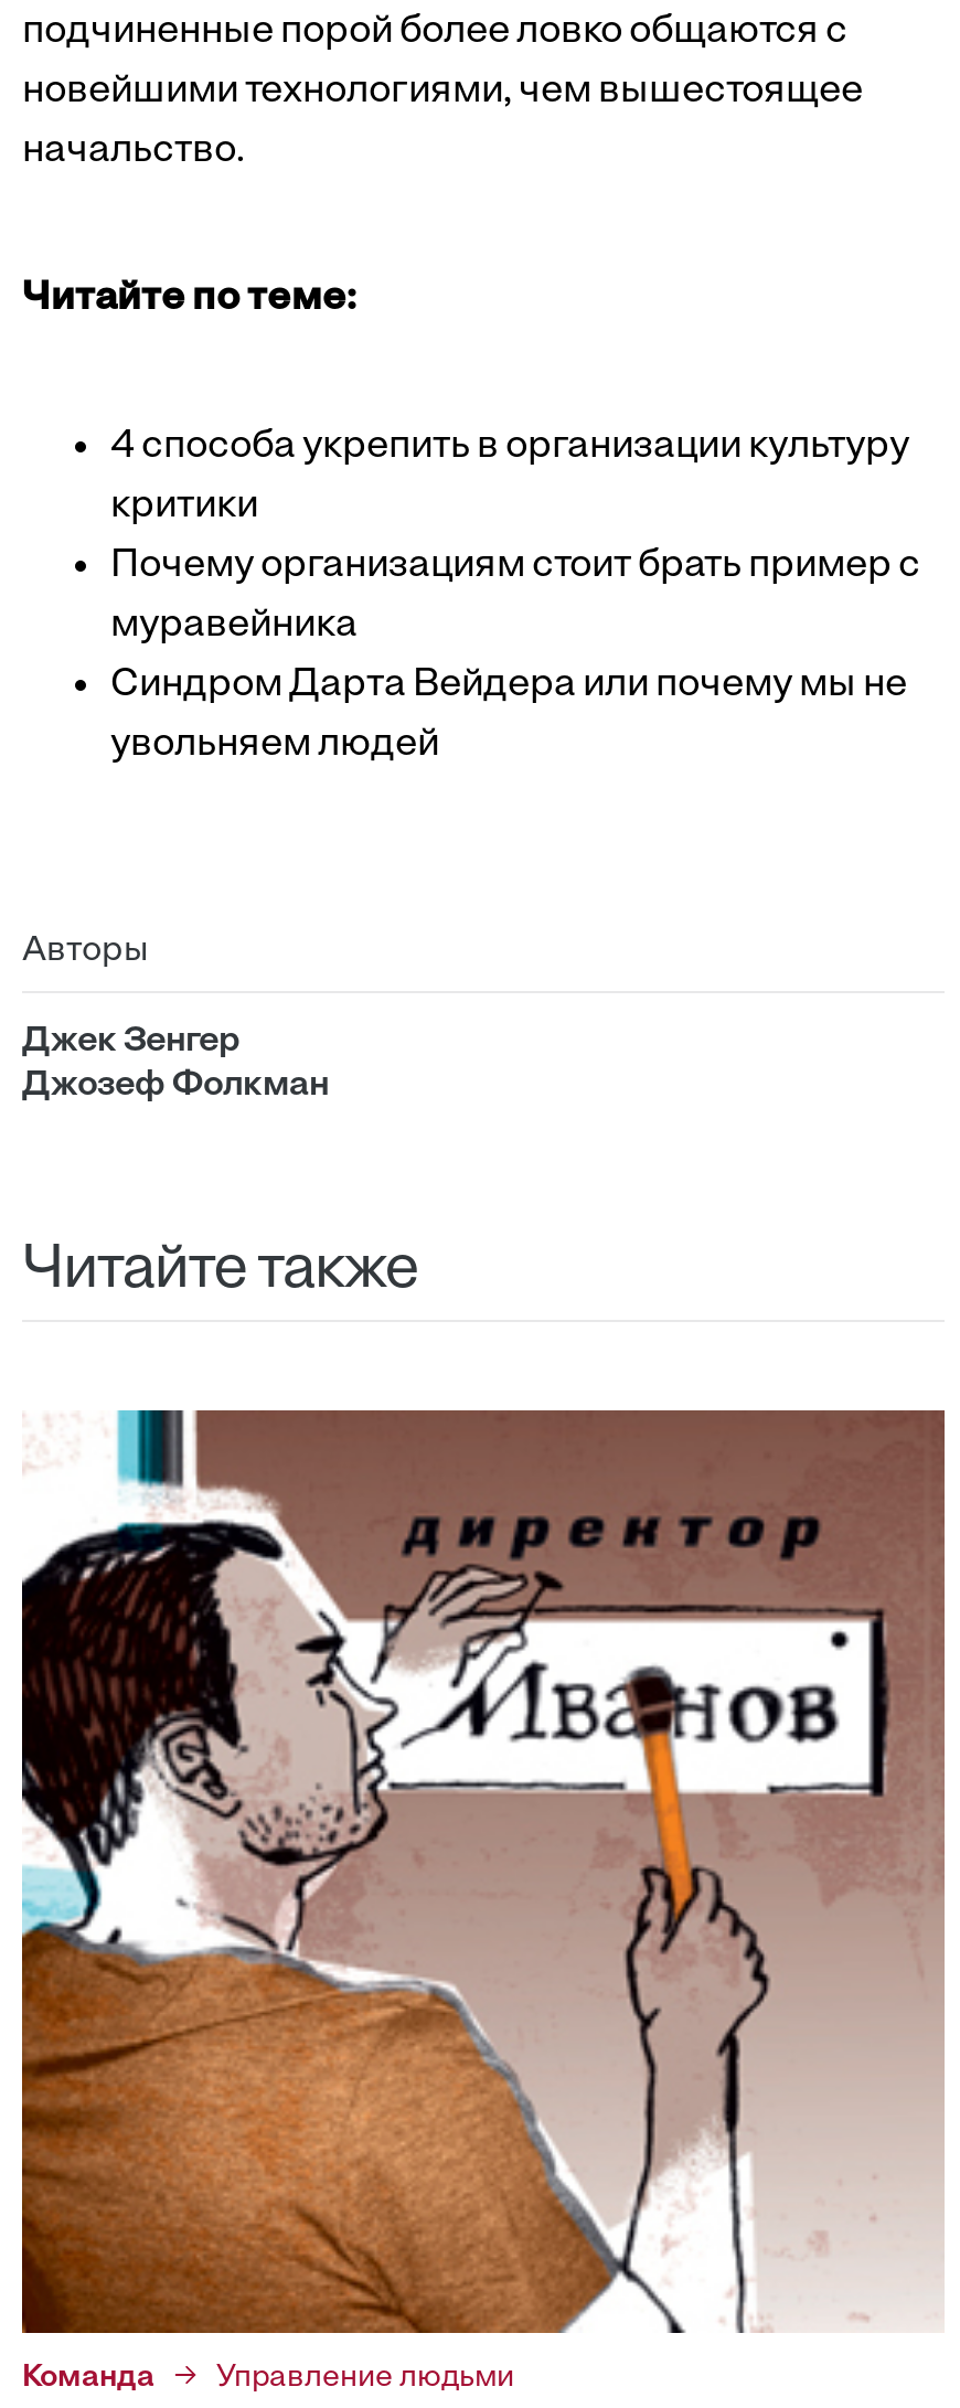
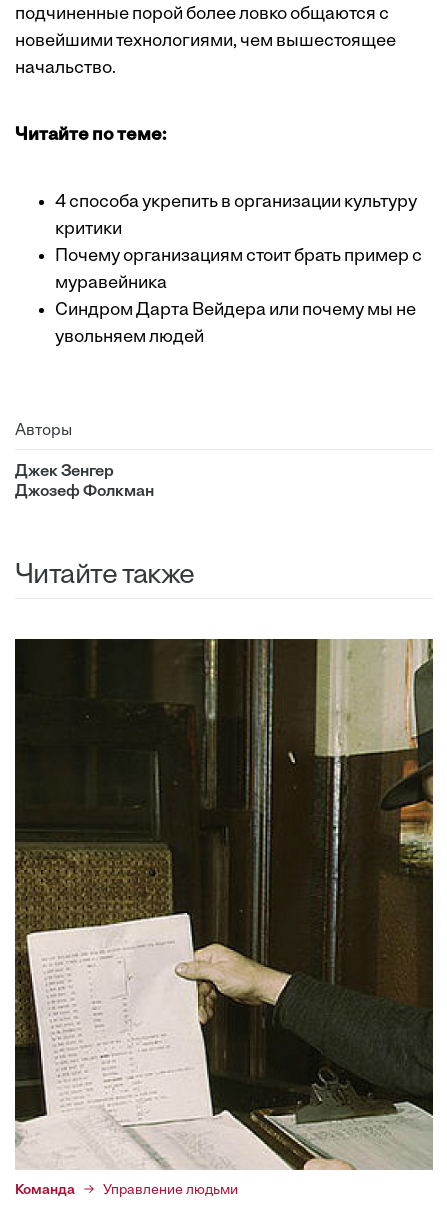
[22,1408,947,2335] [image] -> [14,638,434,1171] [image]

